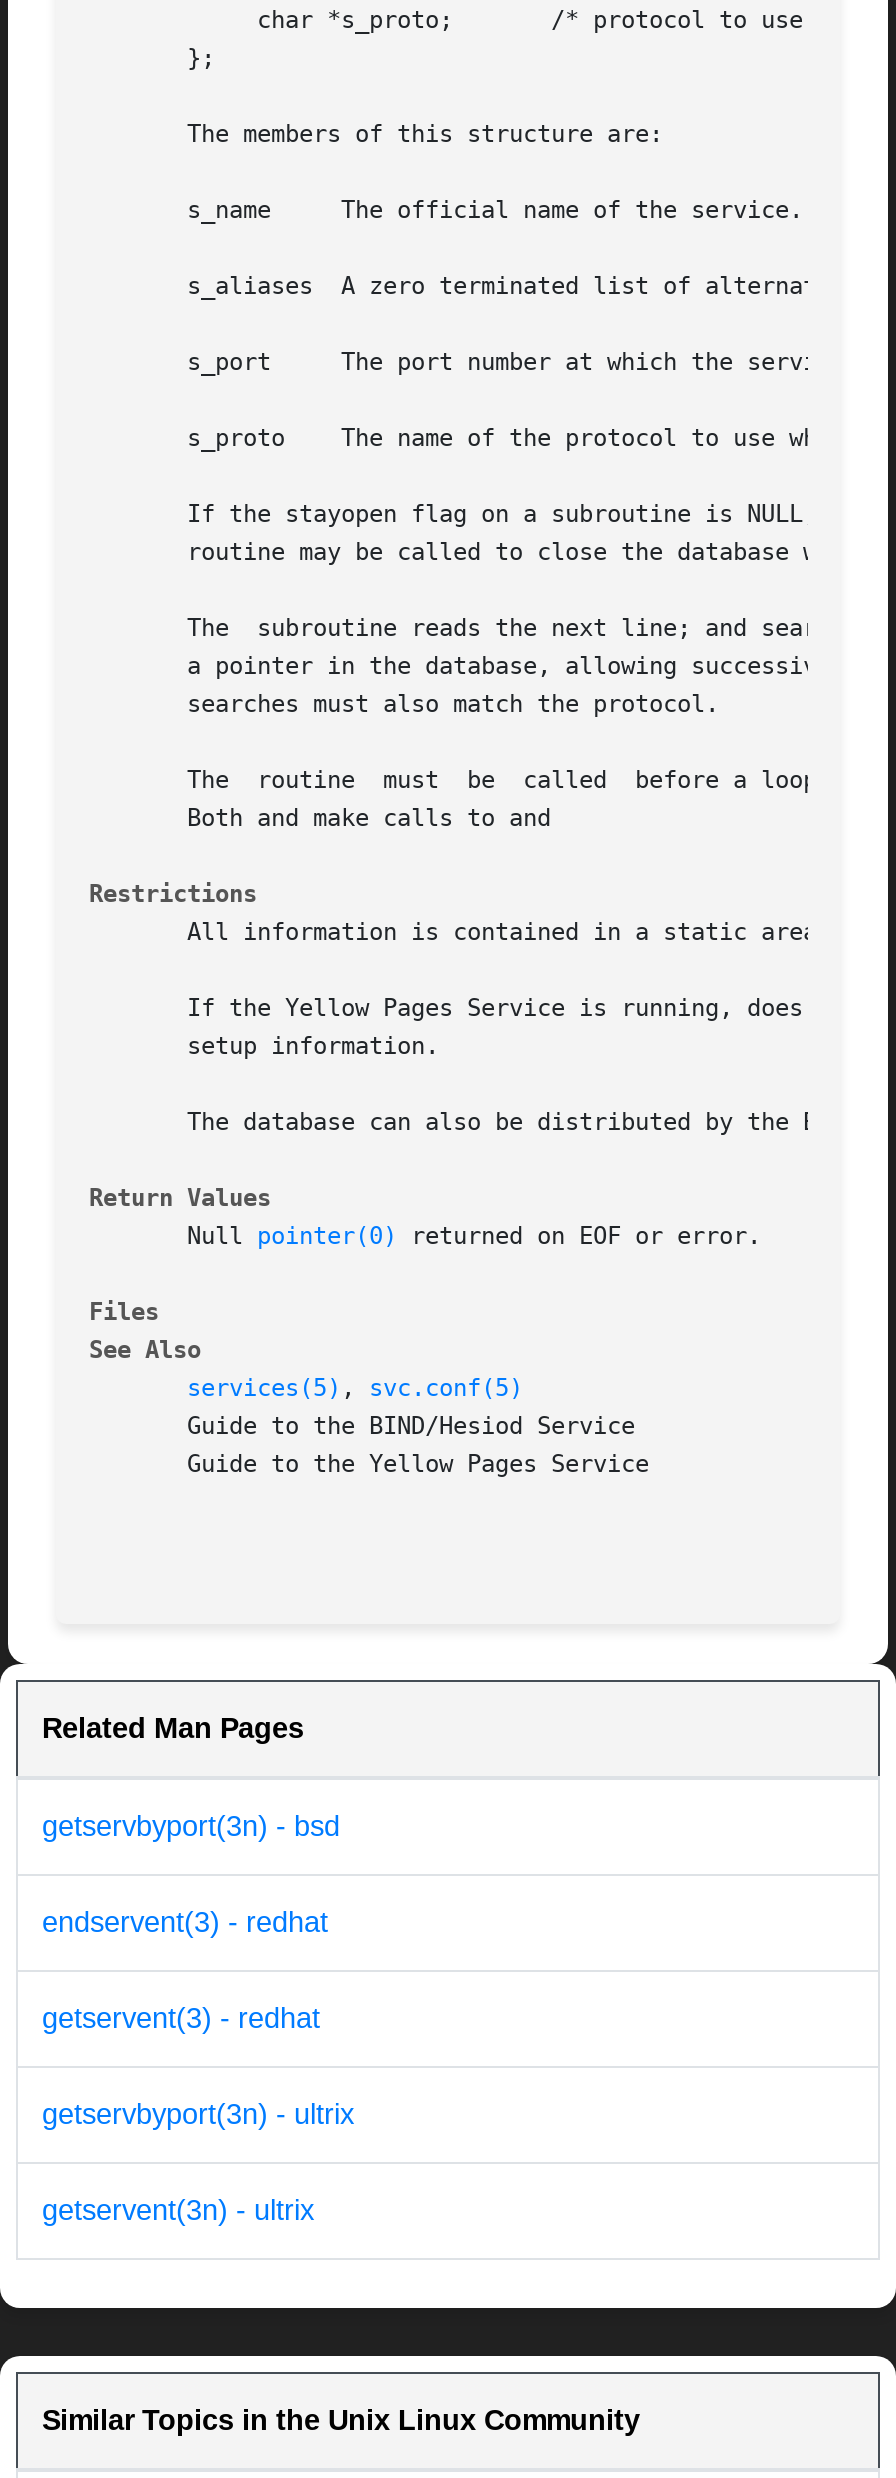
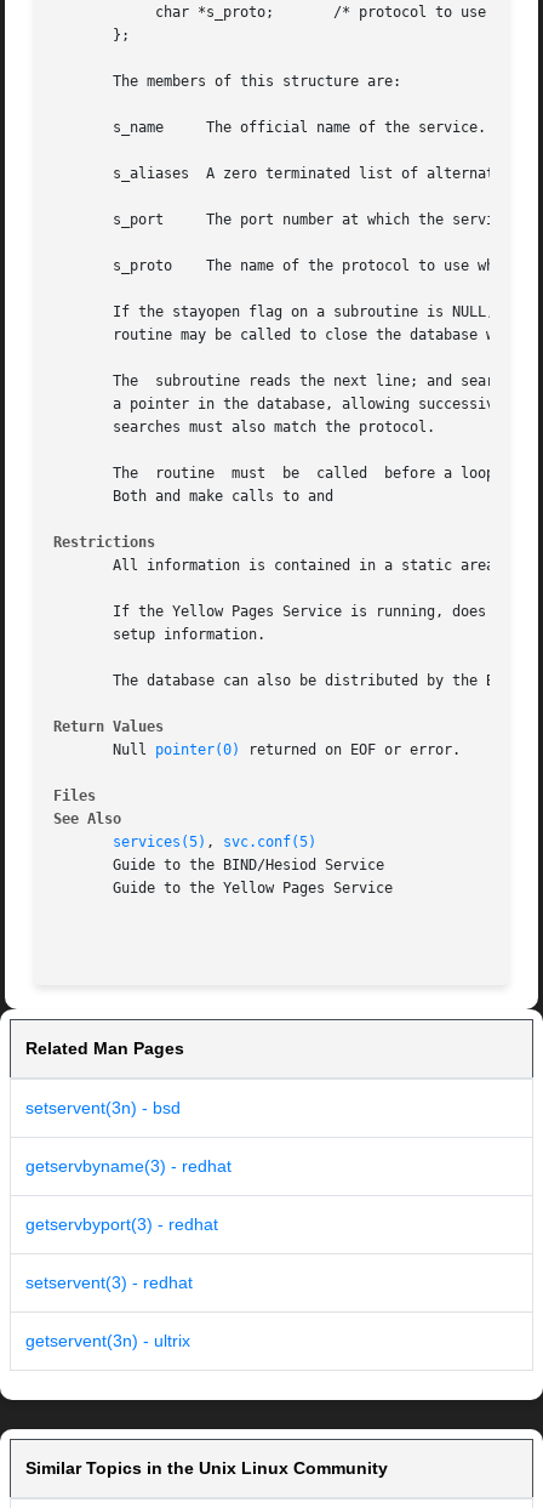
[42,1811,340,1843] getservbyport(3n) - bsd -> [25,1098,181,1118] setservent(3n) - bsd
[42,1907,328,1939] endservent(3) - redhat -> [25,1157,232,1176] getservbyname(3) - redhat
[42,2003,320,2035] getservent(3) - redhat -> [25,1215,218,1234] getservbyport(3) - redhat
[42,2099,354,2131] getservbyport(3n) - ultrix -> [25,1273,193,1292] setservent(3) - redhat

